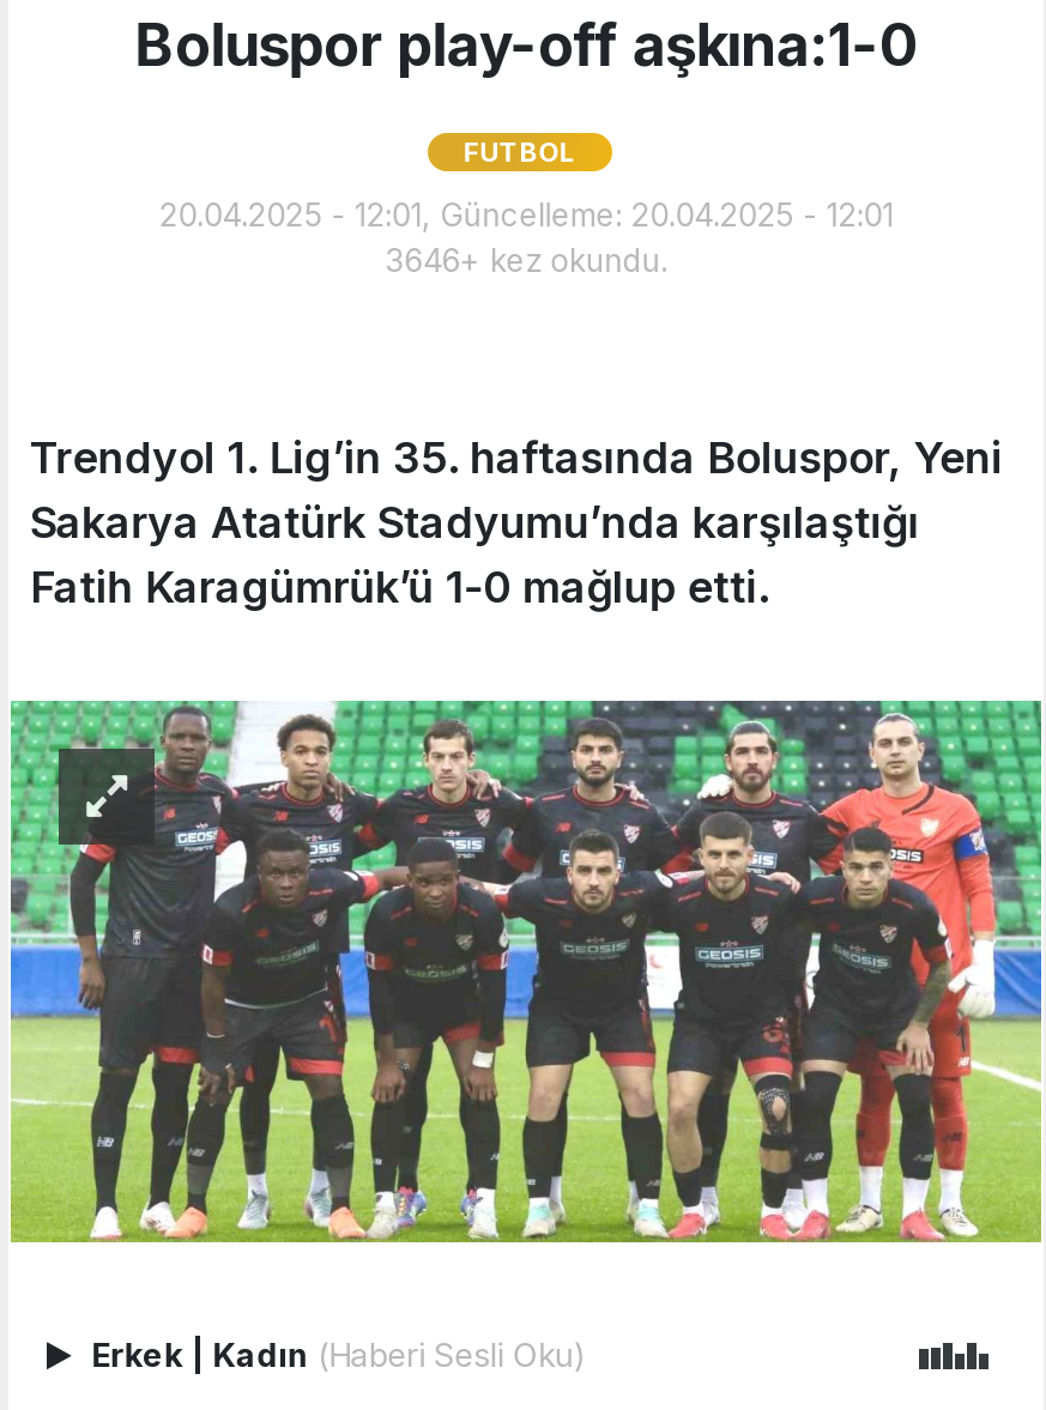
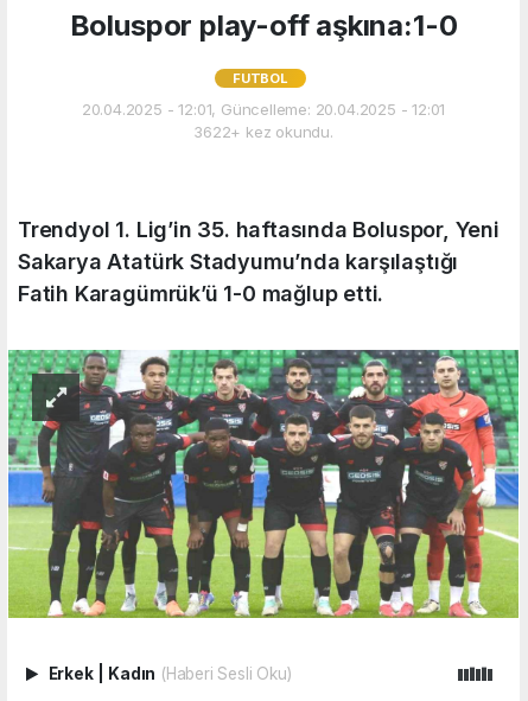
[385,240,667,279] 3646+ kez okundu. -> [194,122,333,141] 3622+ kez okundu.

